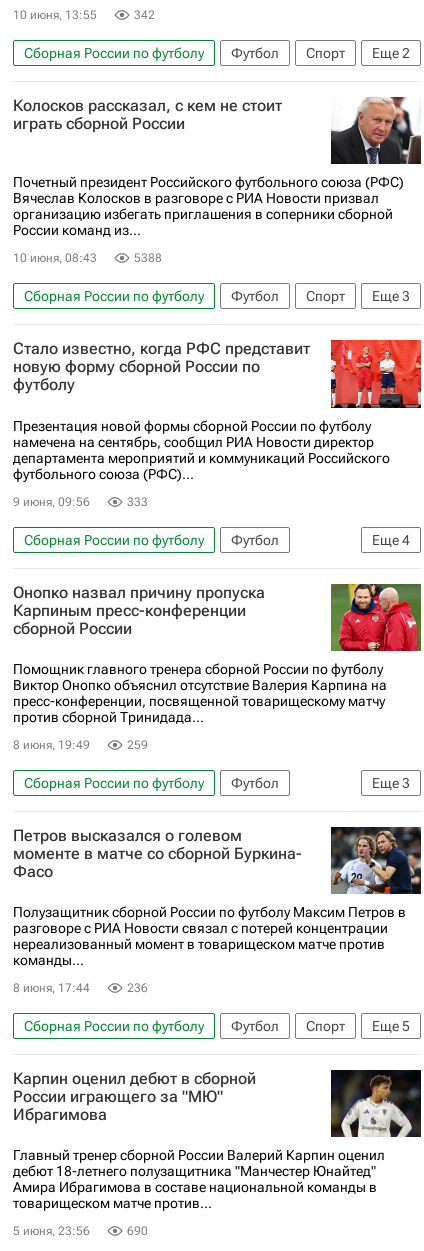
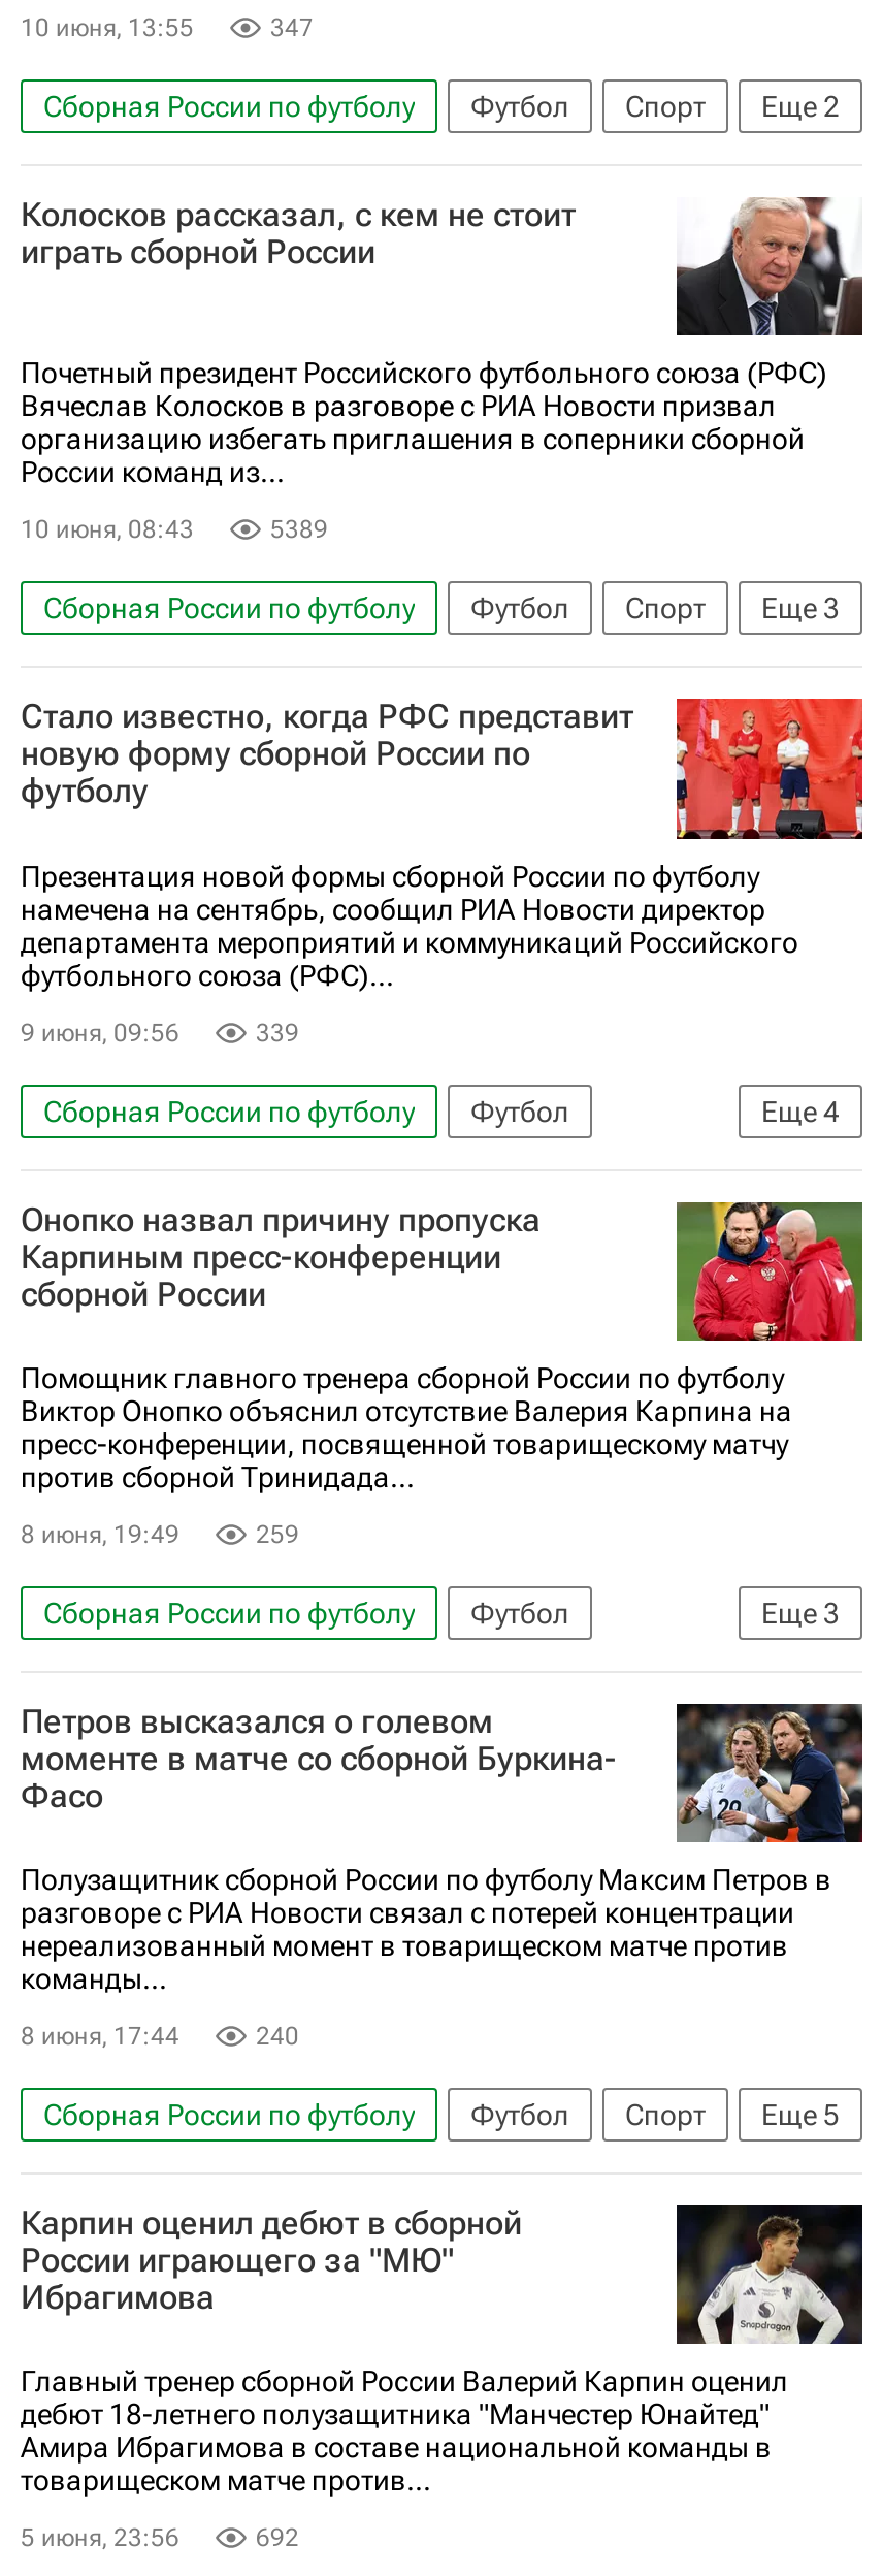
[134,8,155,22] 342 -> [270,13,314,42] 347
[134,251,162,265] 5388 -> [270,515,328,544] 5389
[127,494,148,508] 333 -> [256,1018,299,1046] 339
[127,980,148,994] 236 -> [256,2021,299,2050] 240
[127,1224,148,1238] 690 -> [256,2523,299,2552] 692

